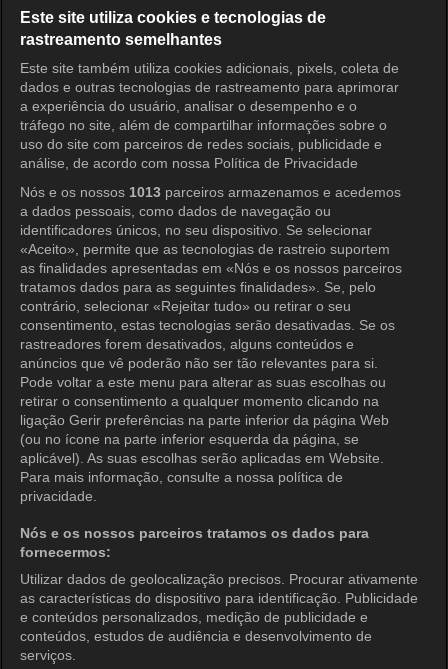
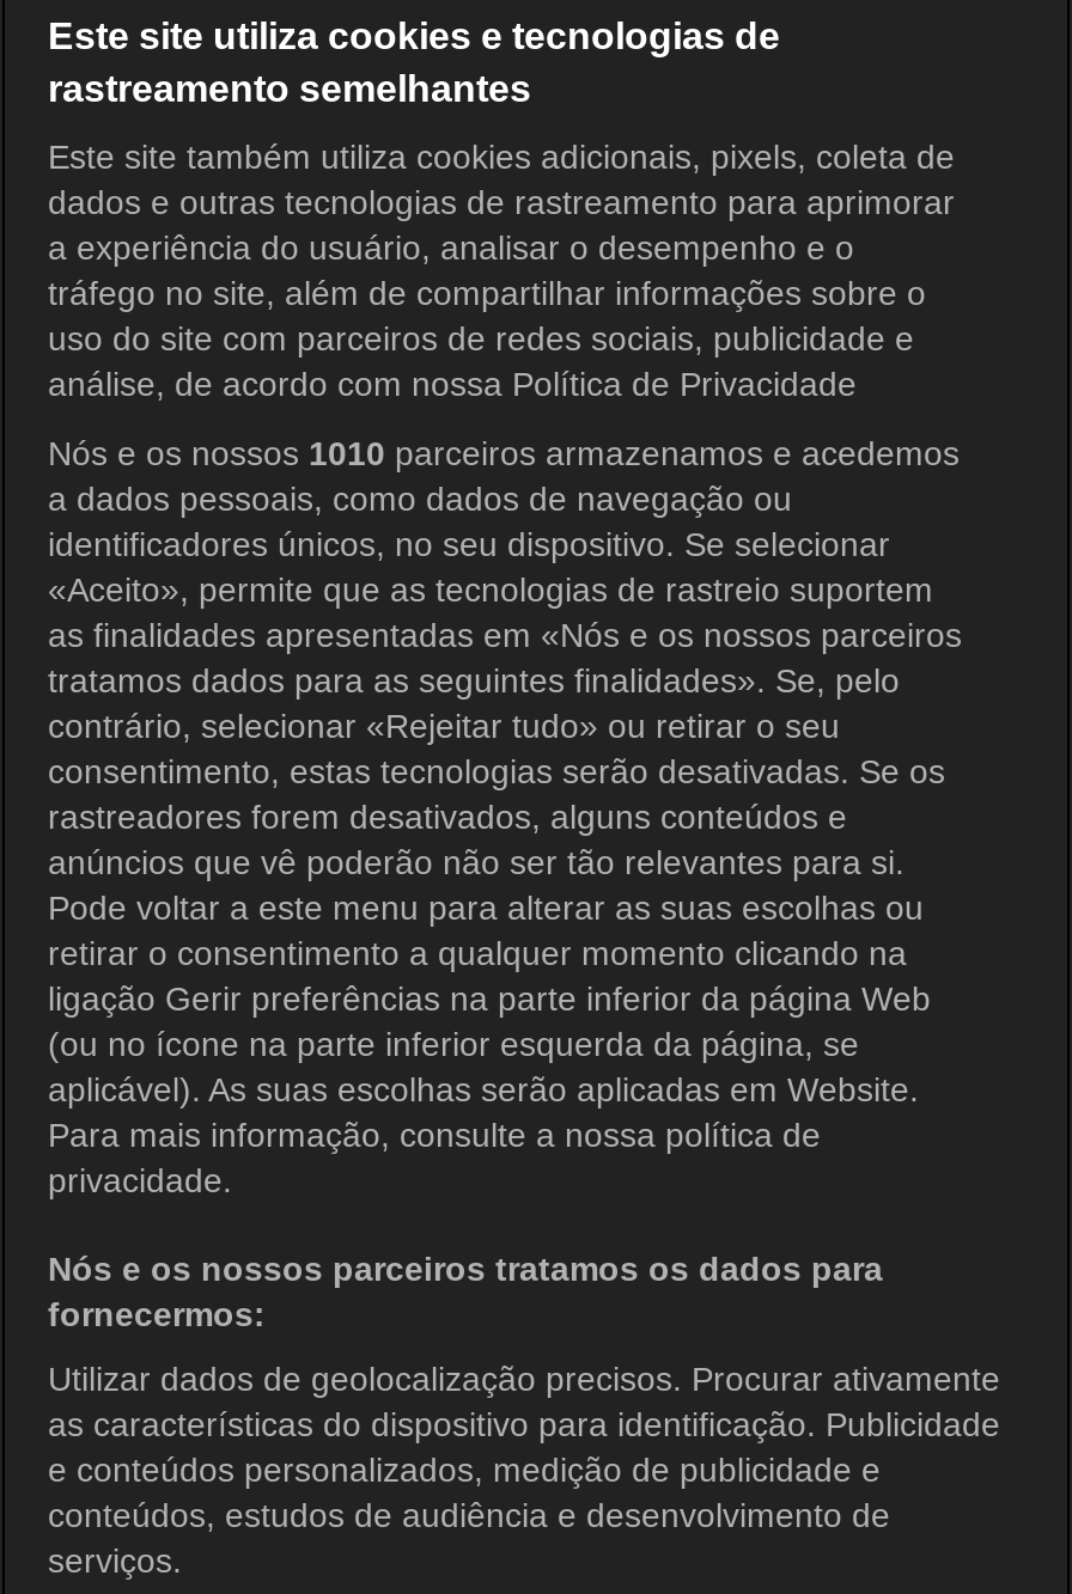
[20,184,401,200] Nós e os nossos 1013 parceiros armazenamos e acedemos -> [48,434,960,472] Nós e os nossos 1010 parceiros armazenamos e acedemos

